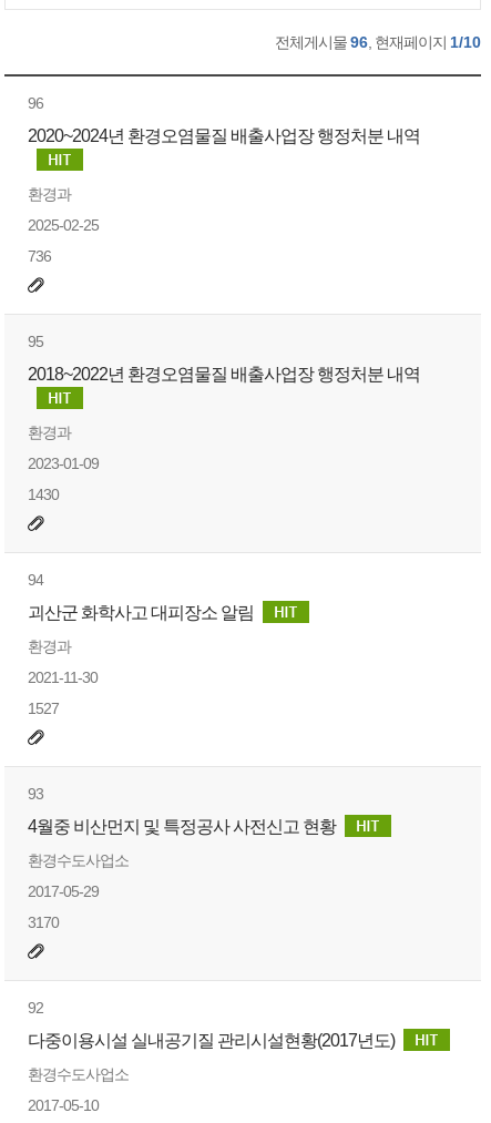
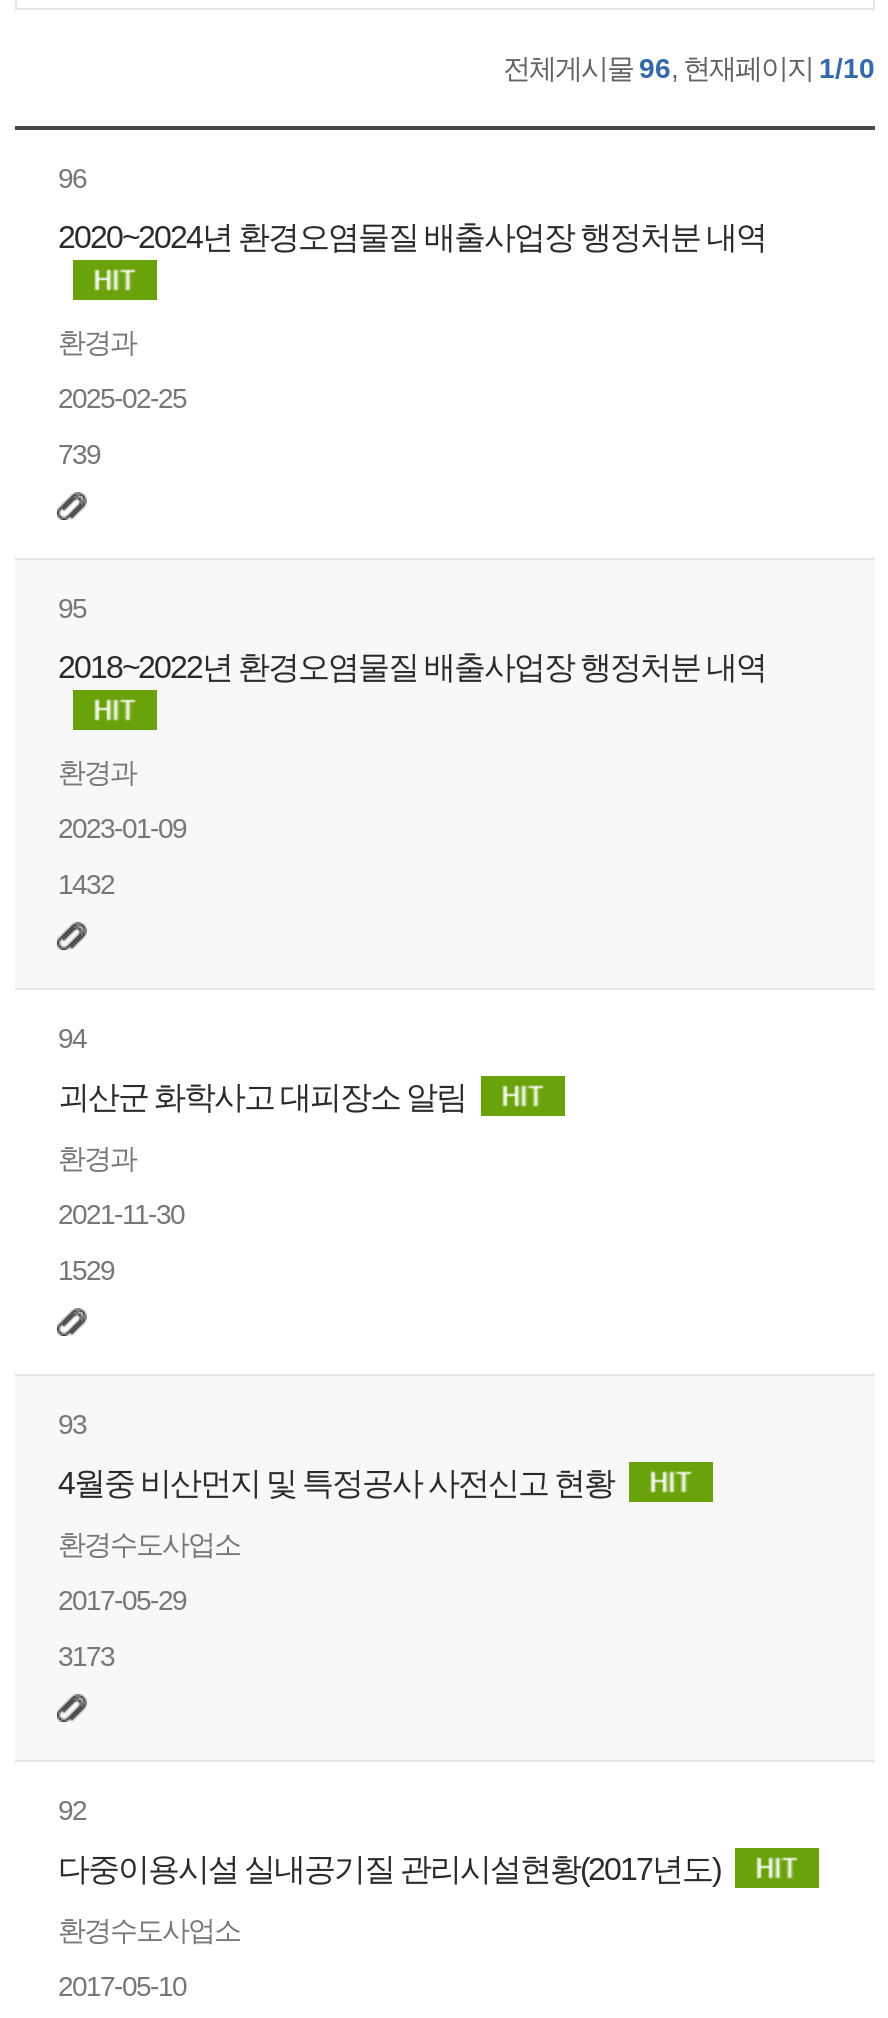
[28,247,52,265] 736 -> [58,438,100,470] 739
[28,486,59,503] 1430 -> [58,868,114,900] 1432
[28,700,59,717] 1527 -> [58,1254,114,1286] 1529
[28,913,59,931] 3170 -> [58,1640,114,1672] 3173

